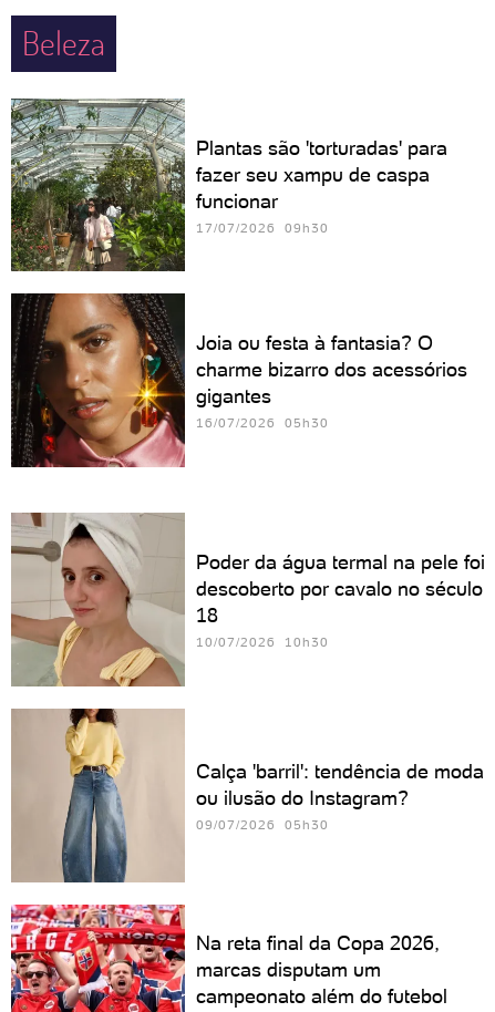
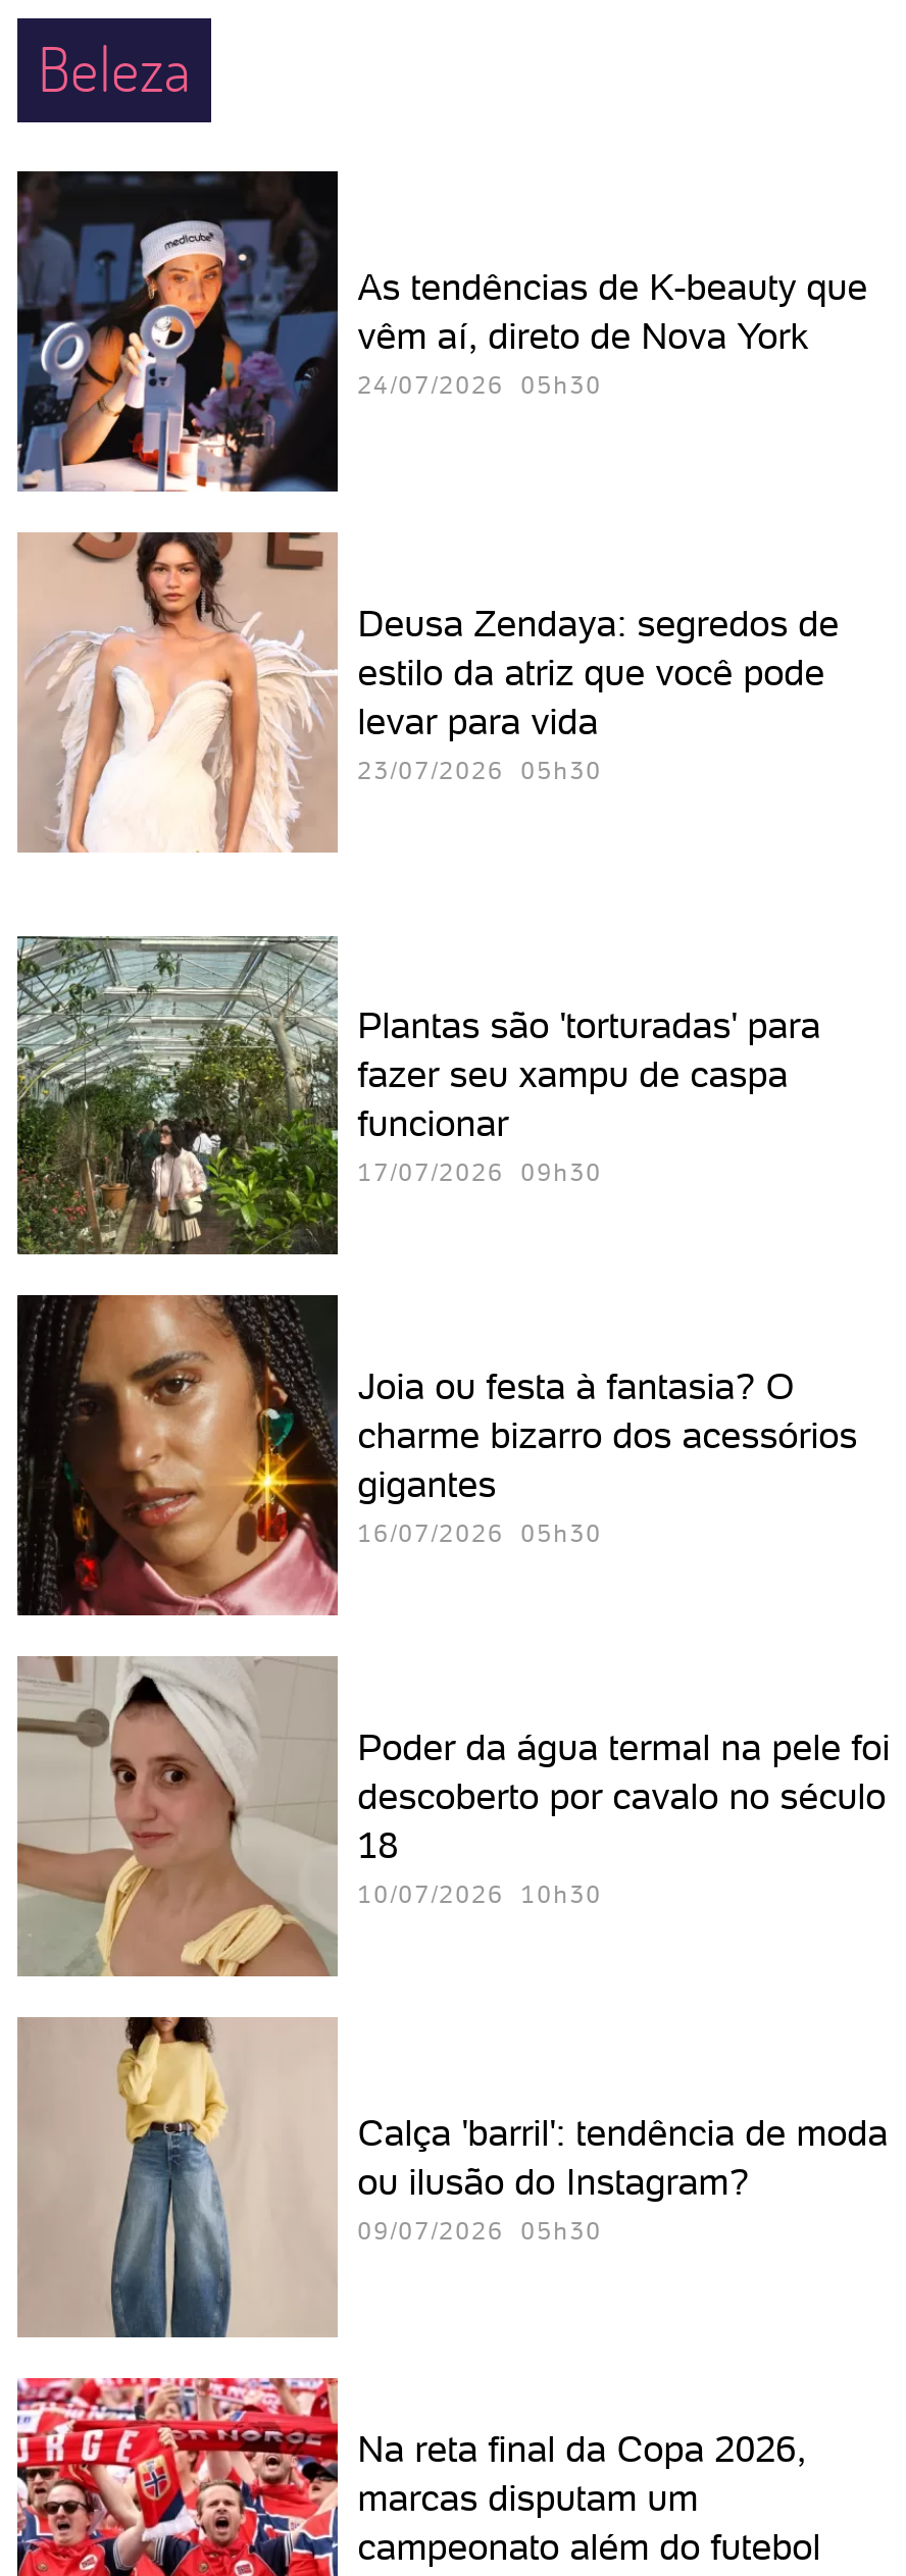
none -> [15,170,868,495] [image] | As tendências de K-beauty que | vêm aí, direto de Nova York | 24/07/2026 05h30
none -> [17,531,839,854] [image] | Deusa Zendaya: segredos de | estilo da atriz que você pode | levar para vida | 23/07/2026 05h30
moved [9,97,467,431] -> [13,933,858,1549]: [image] | Plantas são 'torturadas' para | fazer seu xampu de caspa | ... | gigantes | 16/07/2026 05h30

